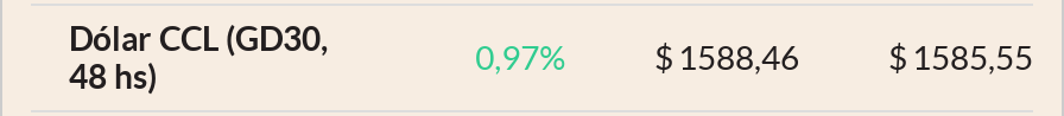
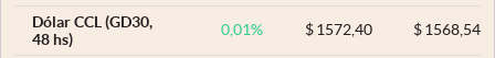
[475,38,565,76] 0,97% -> [221,21,263,39] 0,01%
[654,38,799,76] $ 1588,46 -> [304,21,372,39] $ 1572,40
[888,38,1033,76] $ 1585,55 -> [413,21,481,39] $ 1568,54

